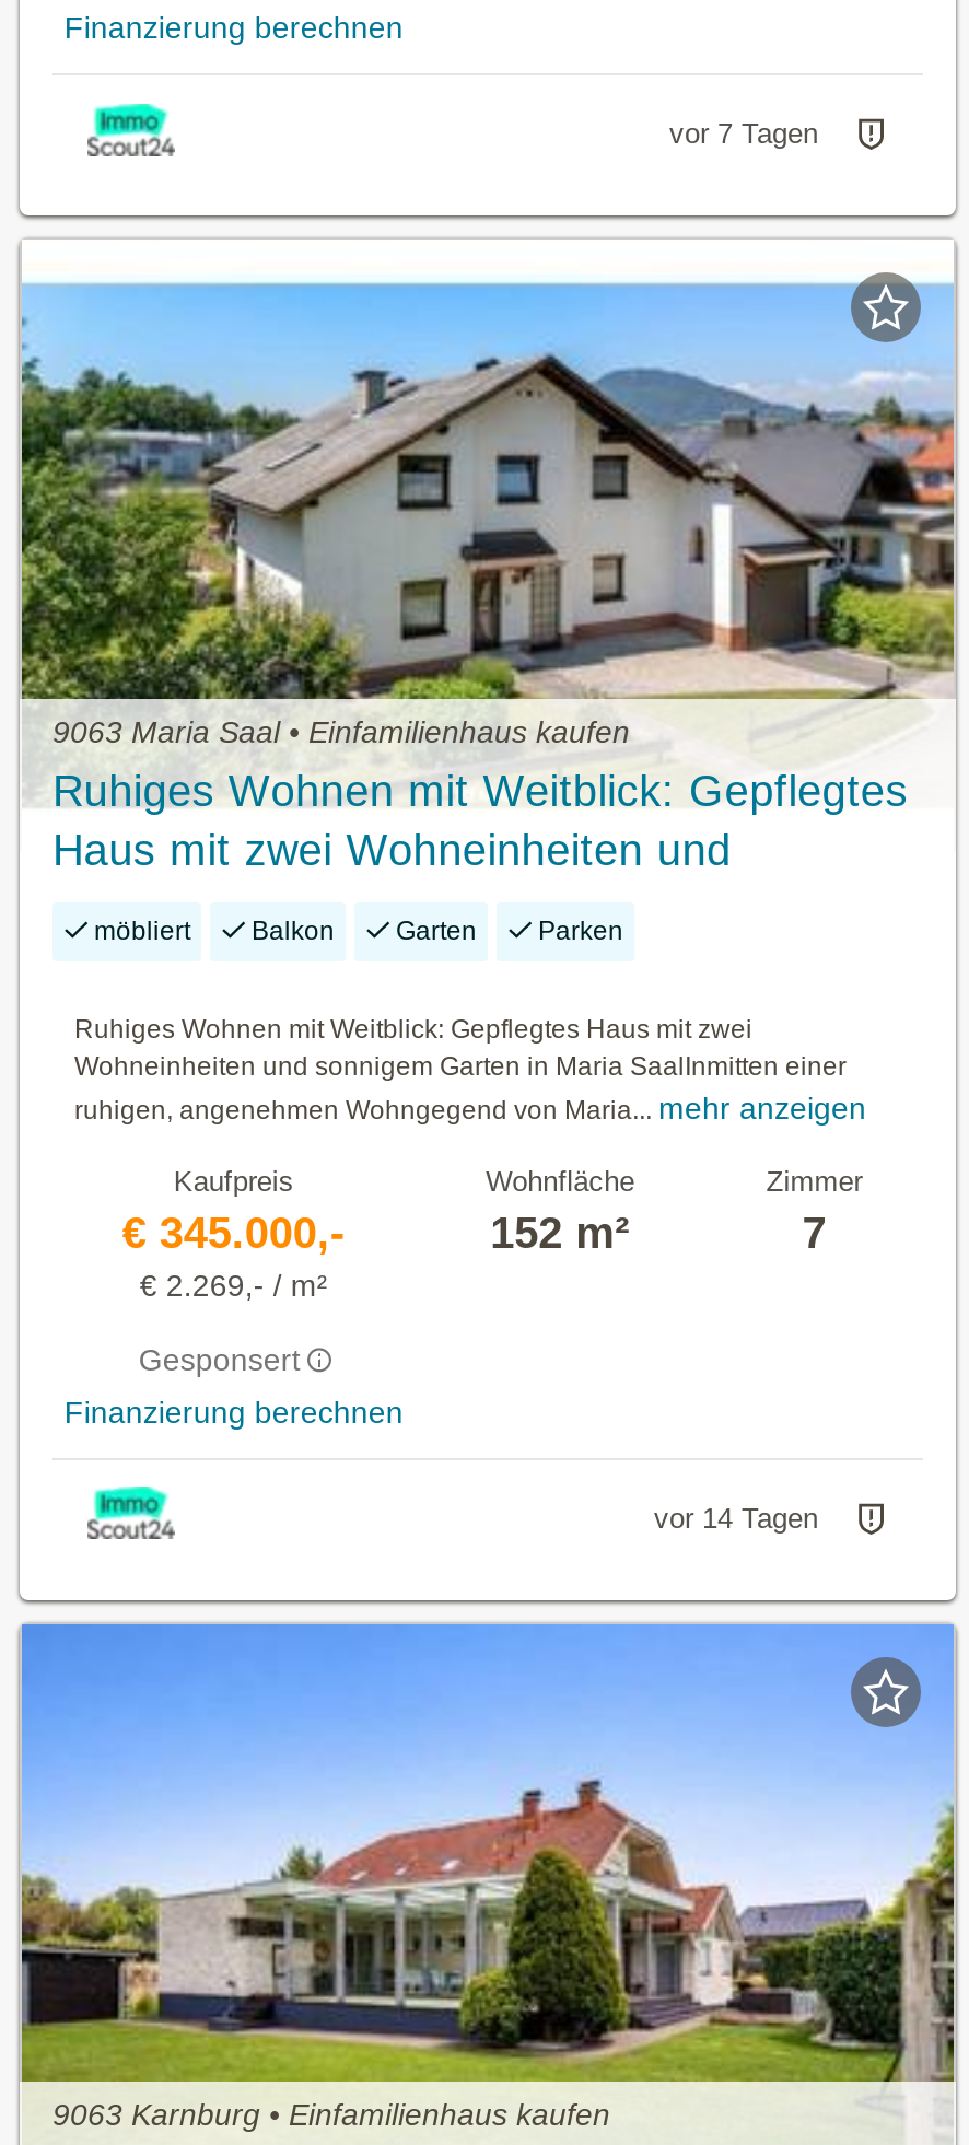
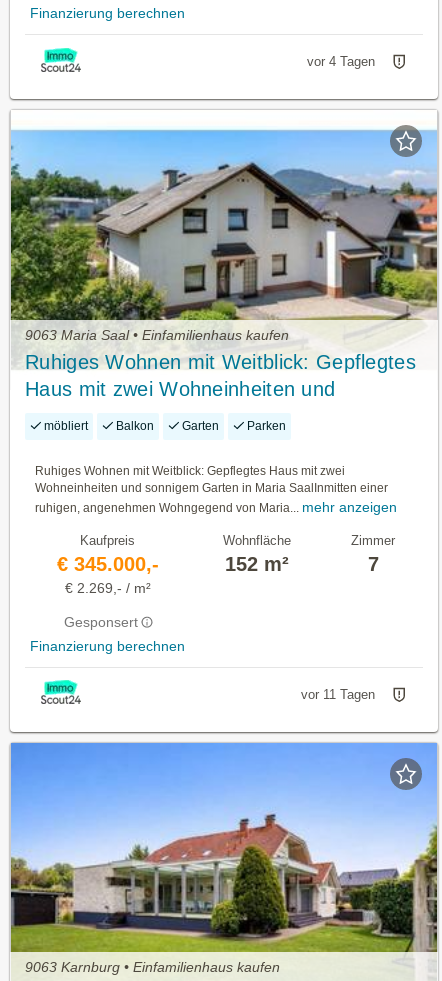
[669,117,818,150] vor 7 Tagen -> [307,54,375,69] vor 4 Tagen
[654,1501,818,1534] vor 14 Tagen -> [301,687,375,702] vor 11 Tagen

